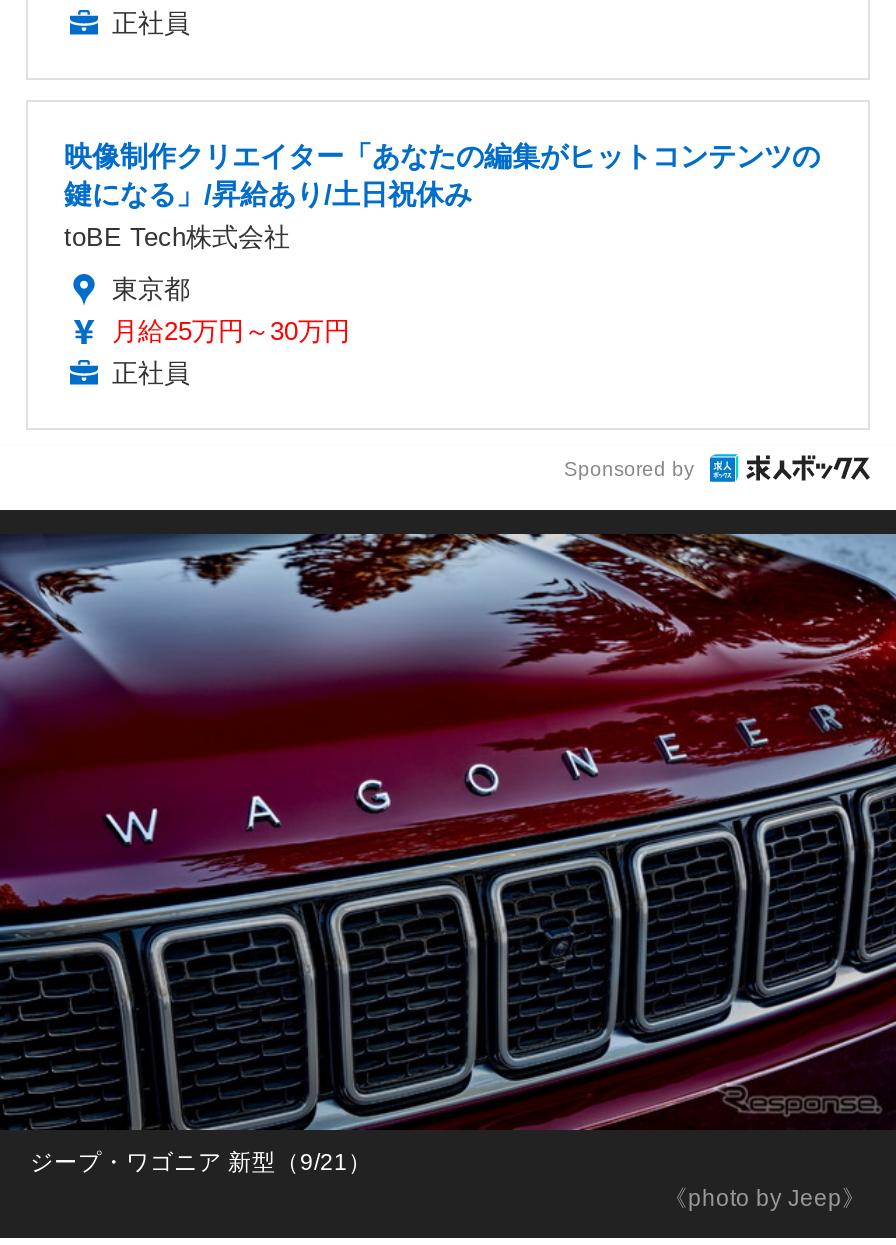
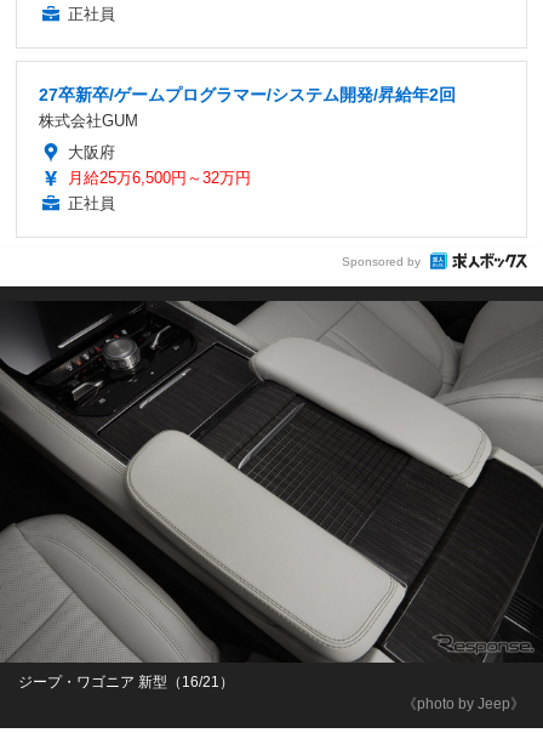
[64,141,820,253] 映像制作クリエイター「あなたの編集がヒットコンテンツの | 鍵になる」/昇給あり/土日祝休み | toBE Tech株式会社 -> [39,85,456,130] 27卒新卒/ゲームプログラマー/システム開発/昇給年2回 | 株式会社GUM
[112,275,350,347] 東京都 | 月給25万円～30万円 -> [68,144,251,187] 大阪府 | 月給25万6,500円～32万円
[6,532,890,1175] [image] | ジープ・ワゴニア 新型（9/21） -> [4,301,539,690] [image] | ジープ・ワゴニア 新型（16/21）

